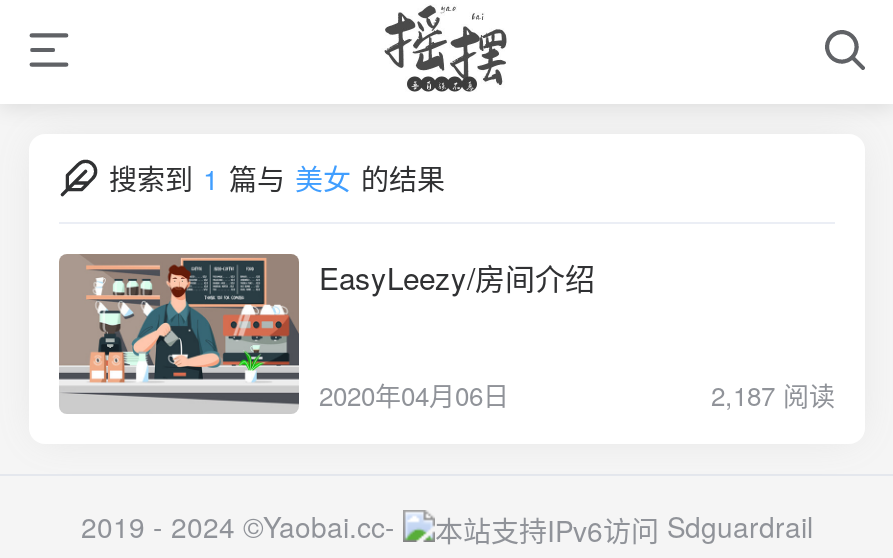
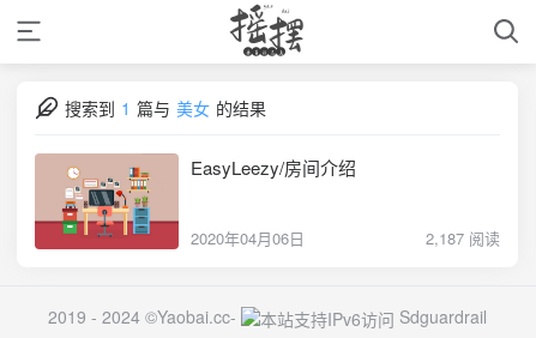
[57,254,301,412] [image] -> [34,153,180,249] [image]

